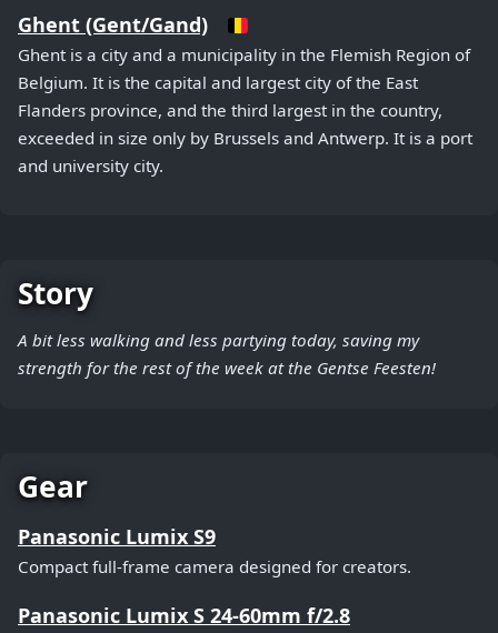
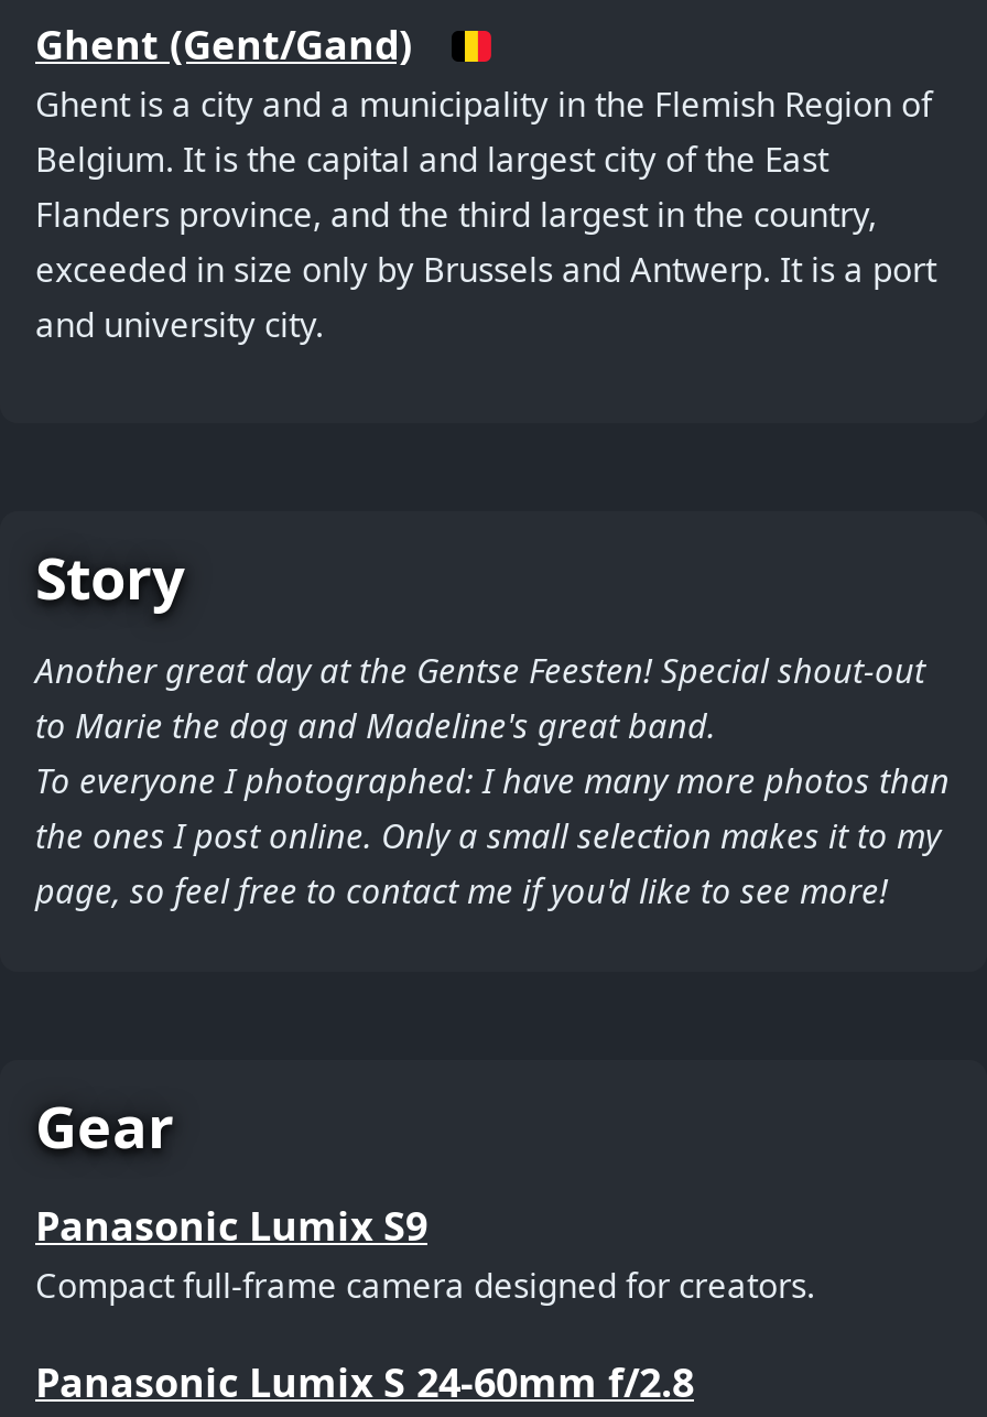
[18,329,436,379] A bit less walking and less partying today, saving my | strength for the rest of the week at the Gentse Feesten! -> [35,648,950,912] Another great day at the Gentse Feesten! Special shout-out | to Marie the dog and Madeline's great band. | To everyone I photographed: I have many more photos than | the ones I post online. Only a small selection makes it to my | page, so feel free to contact me if you'd like to see more!

